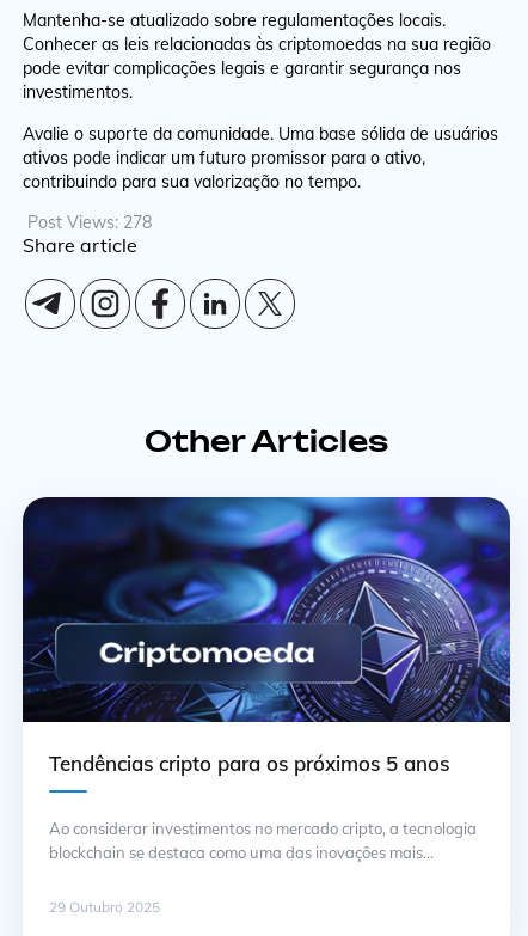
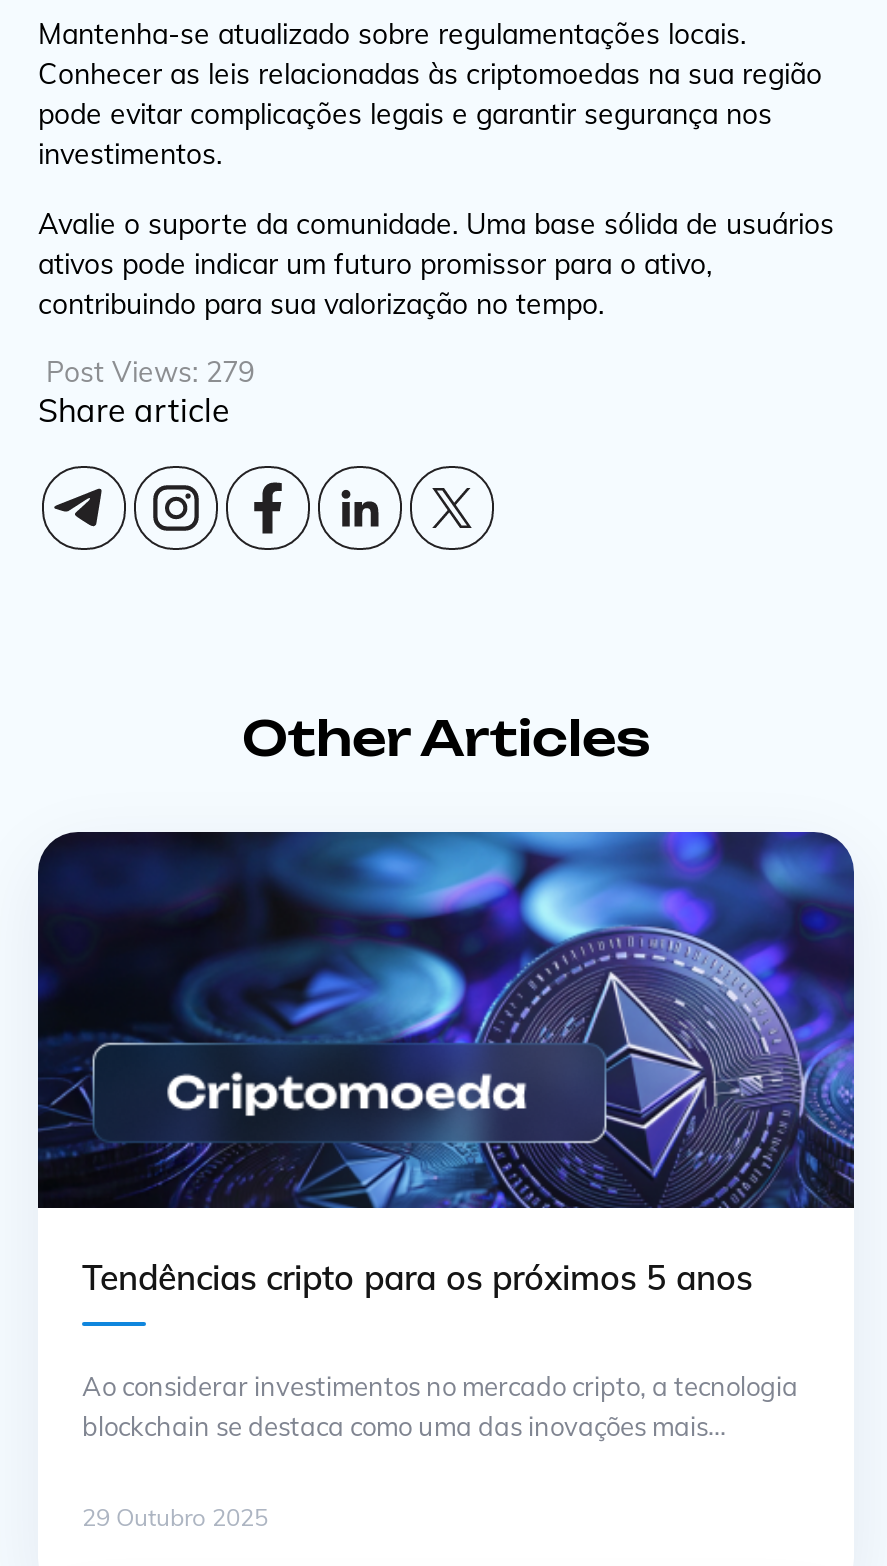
[27,212,152,233] Post Views: 278 -> [46,354,254,390] Post Views: 279

